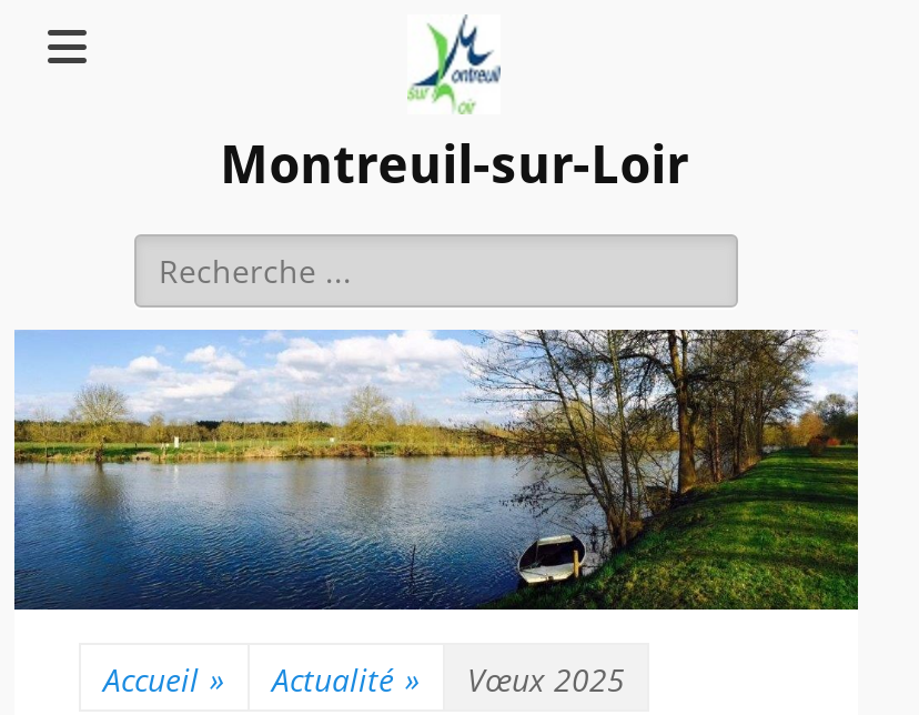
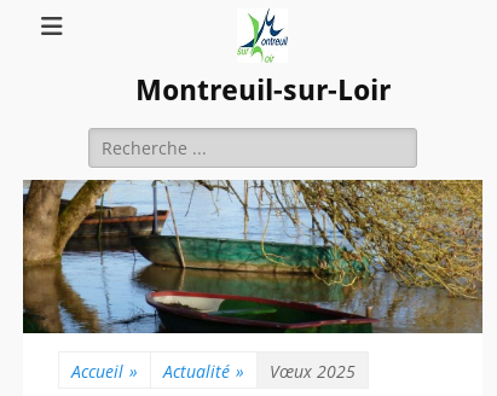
[12,330,860,612] [image] -> [22,179,484,334] [image]

